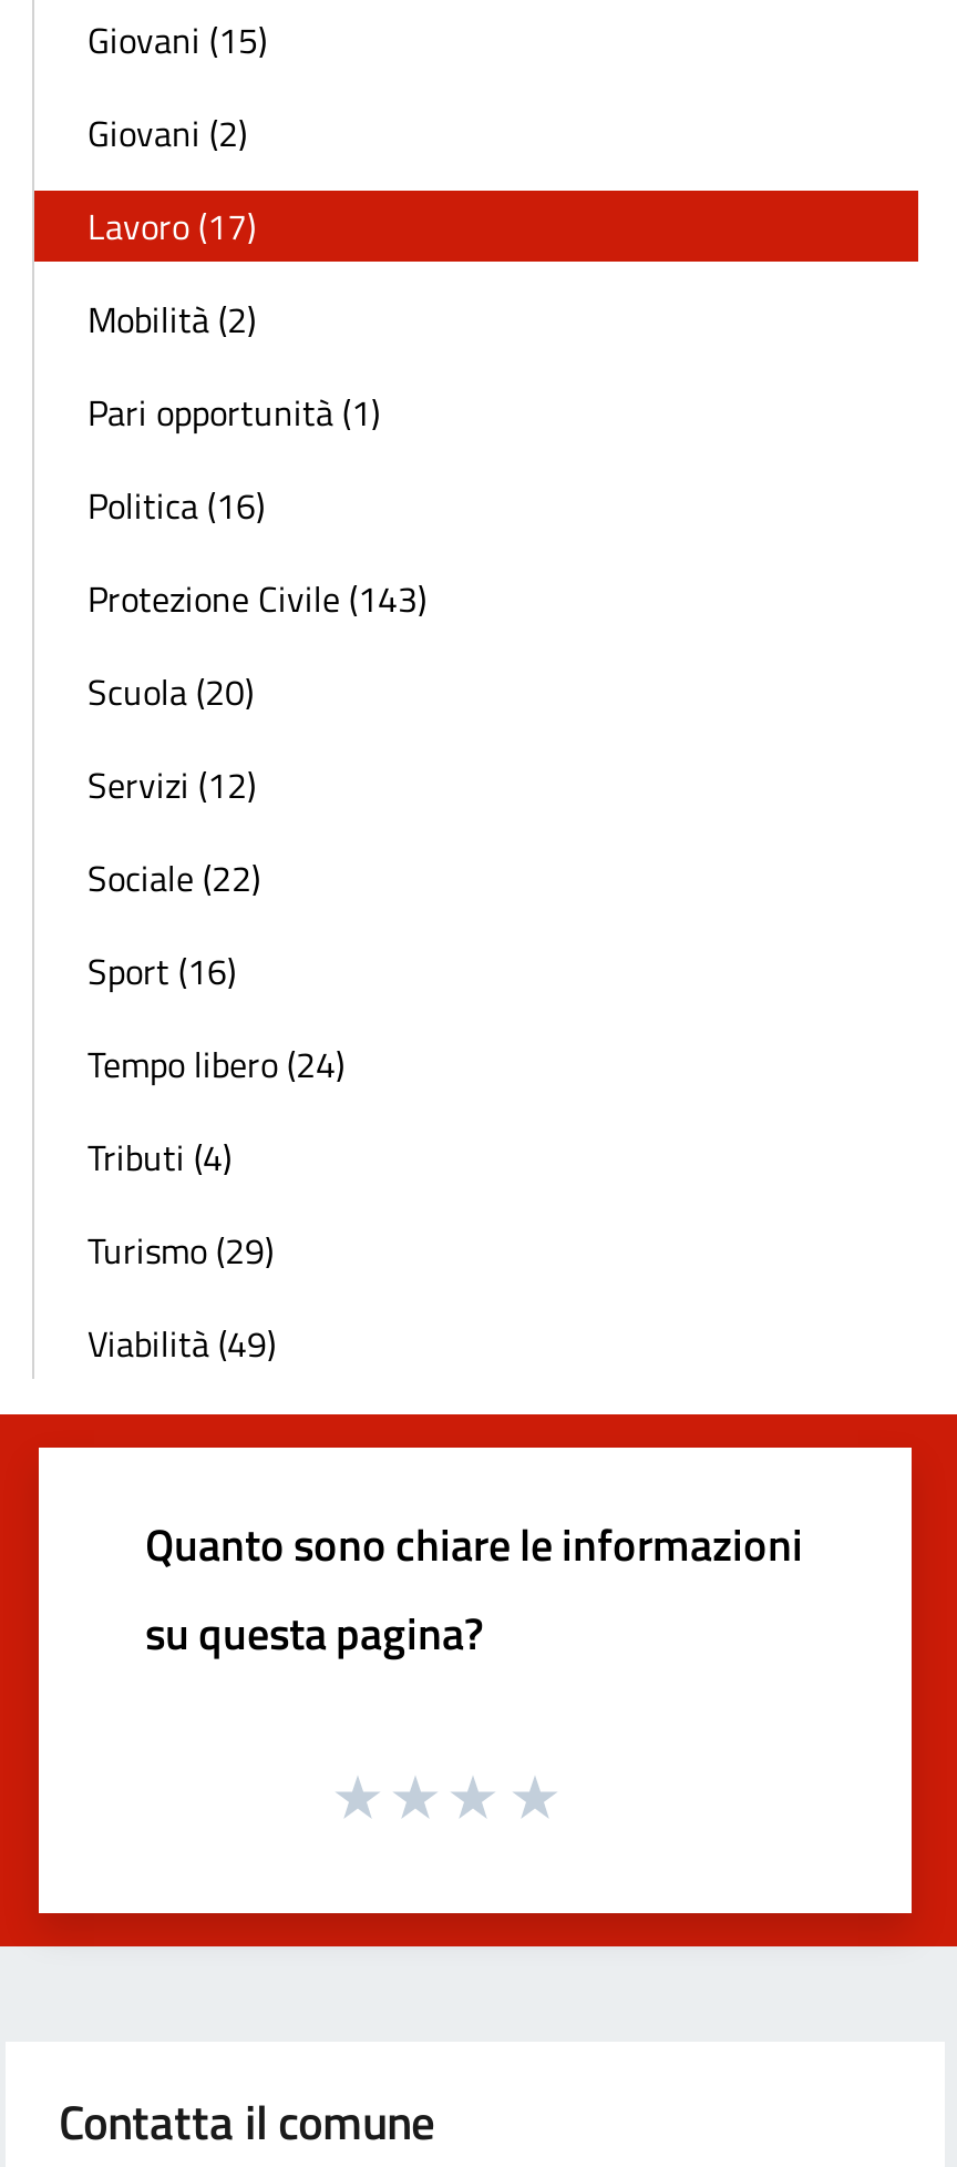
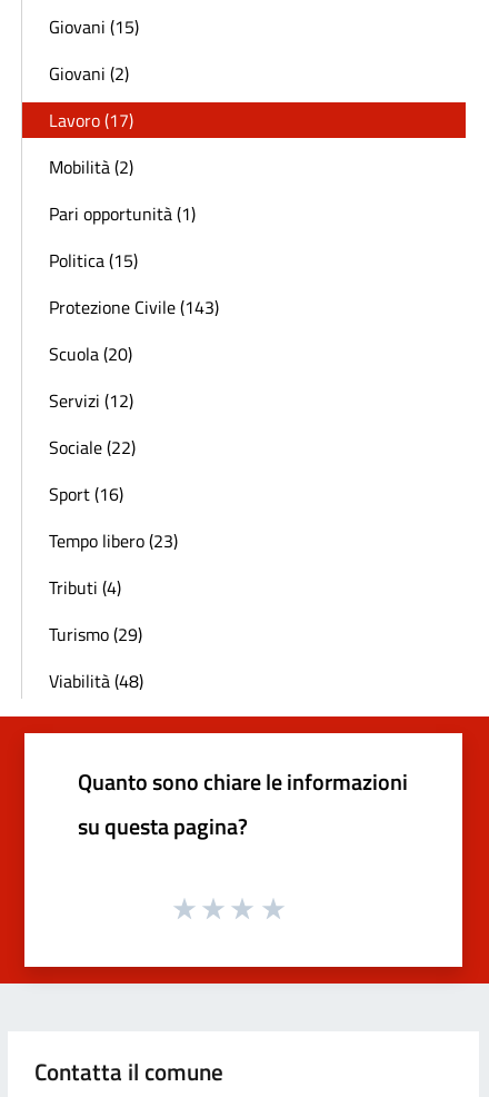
[88,479,265,532] Politica (16) -> [49,247,138,274] Politica (15)
[88,1038,344,1091] Tempo libero (24) -> [49,527,178,554] Tempo libero (23)
[88,1317,276,1370] Viabilità (49) -> [49,668,143,694] Viabilità (48)

